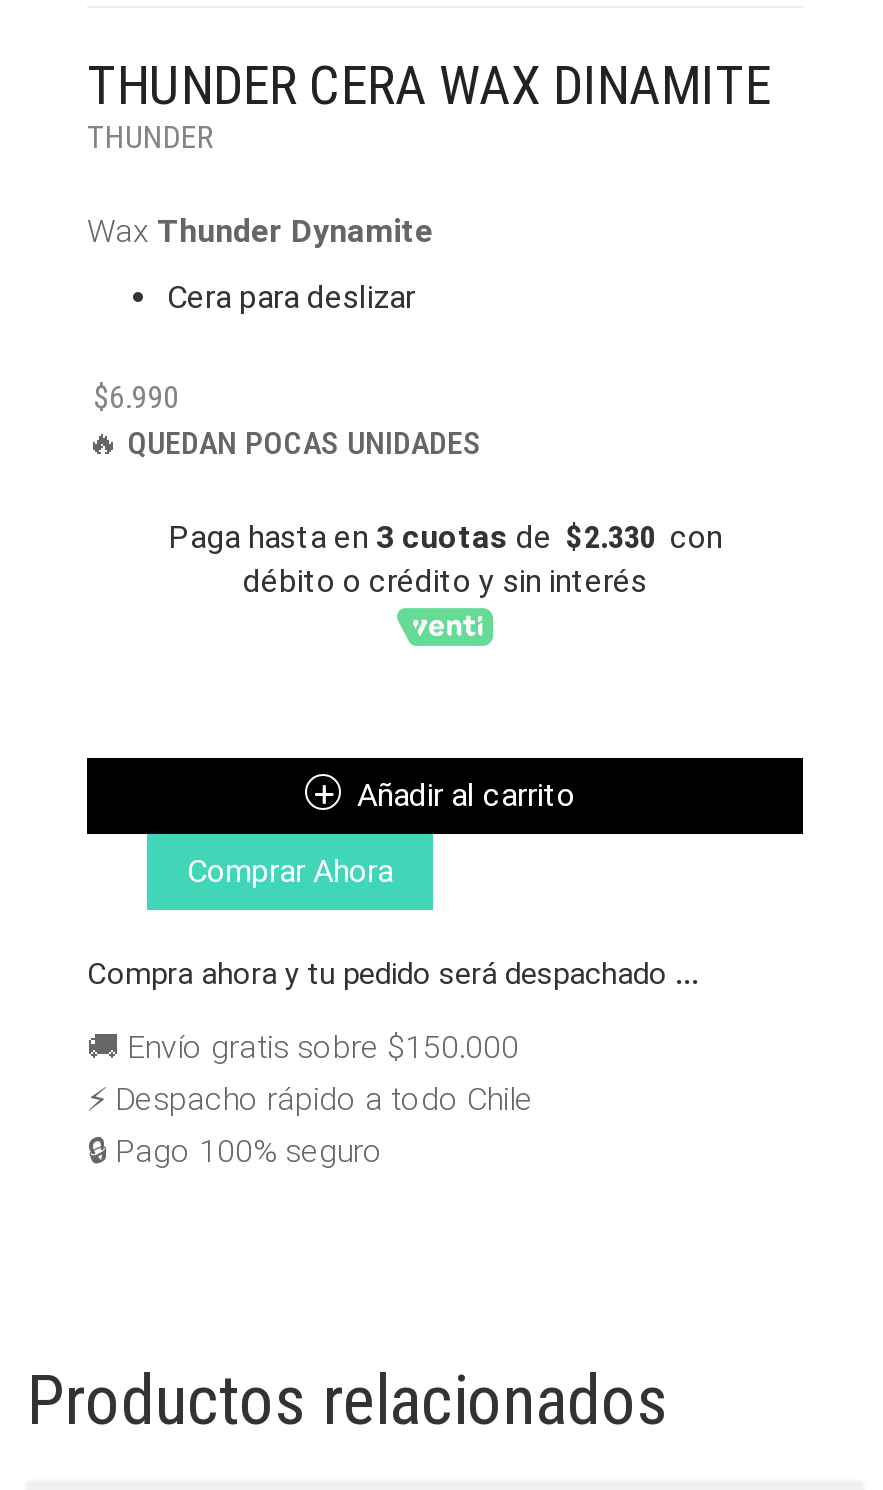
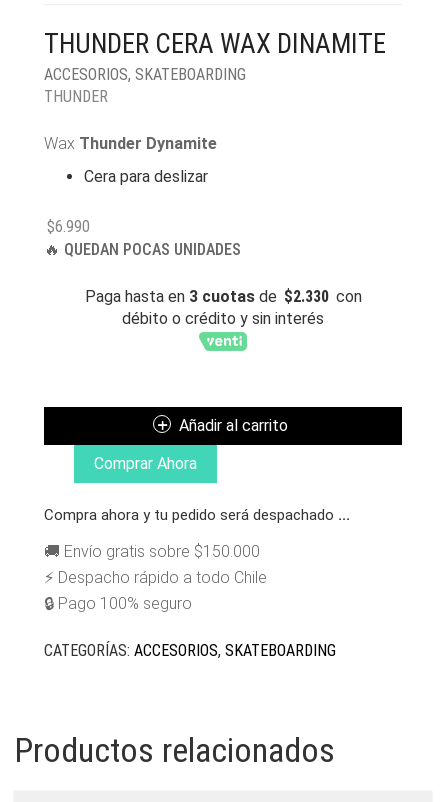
none -> [44,65,246,84] ACCESORIOS, SKATEBOARDING
none -> [44,641,336,660] CATEGORÍAS: ACCESORIOS, SKATEBOARDING

